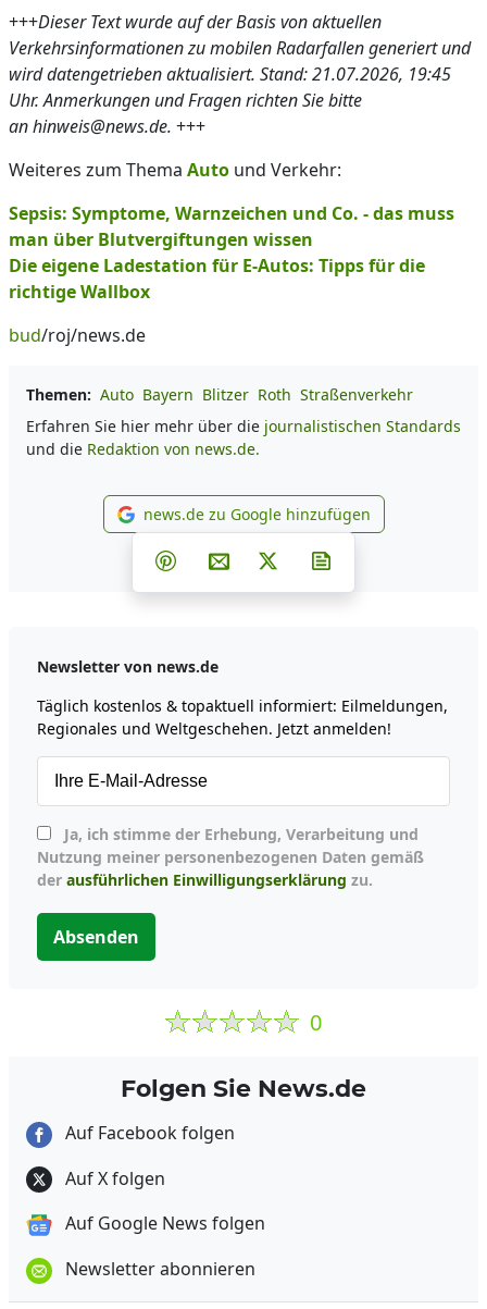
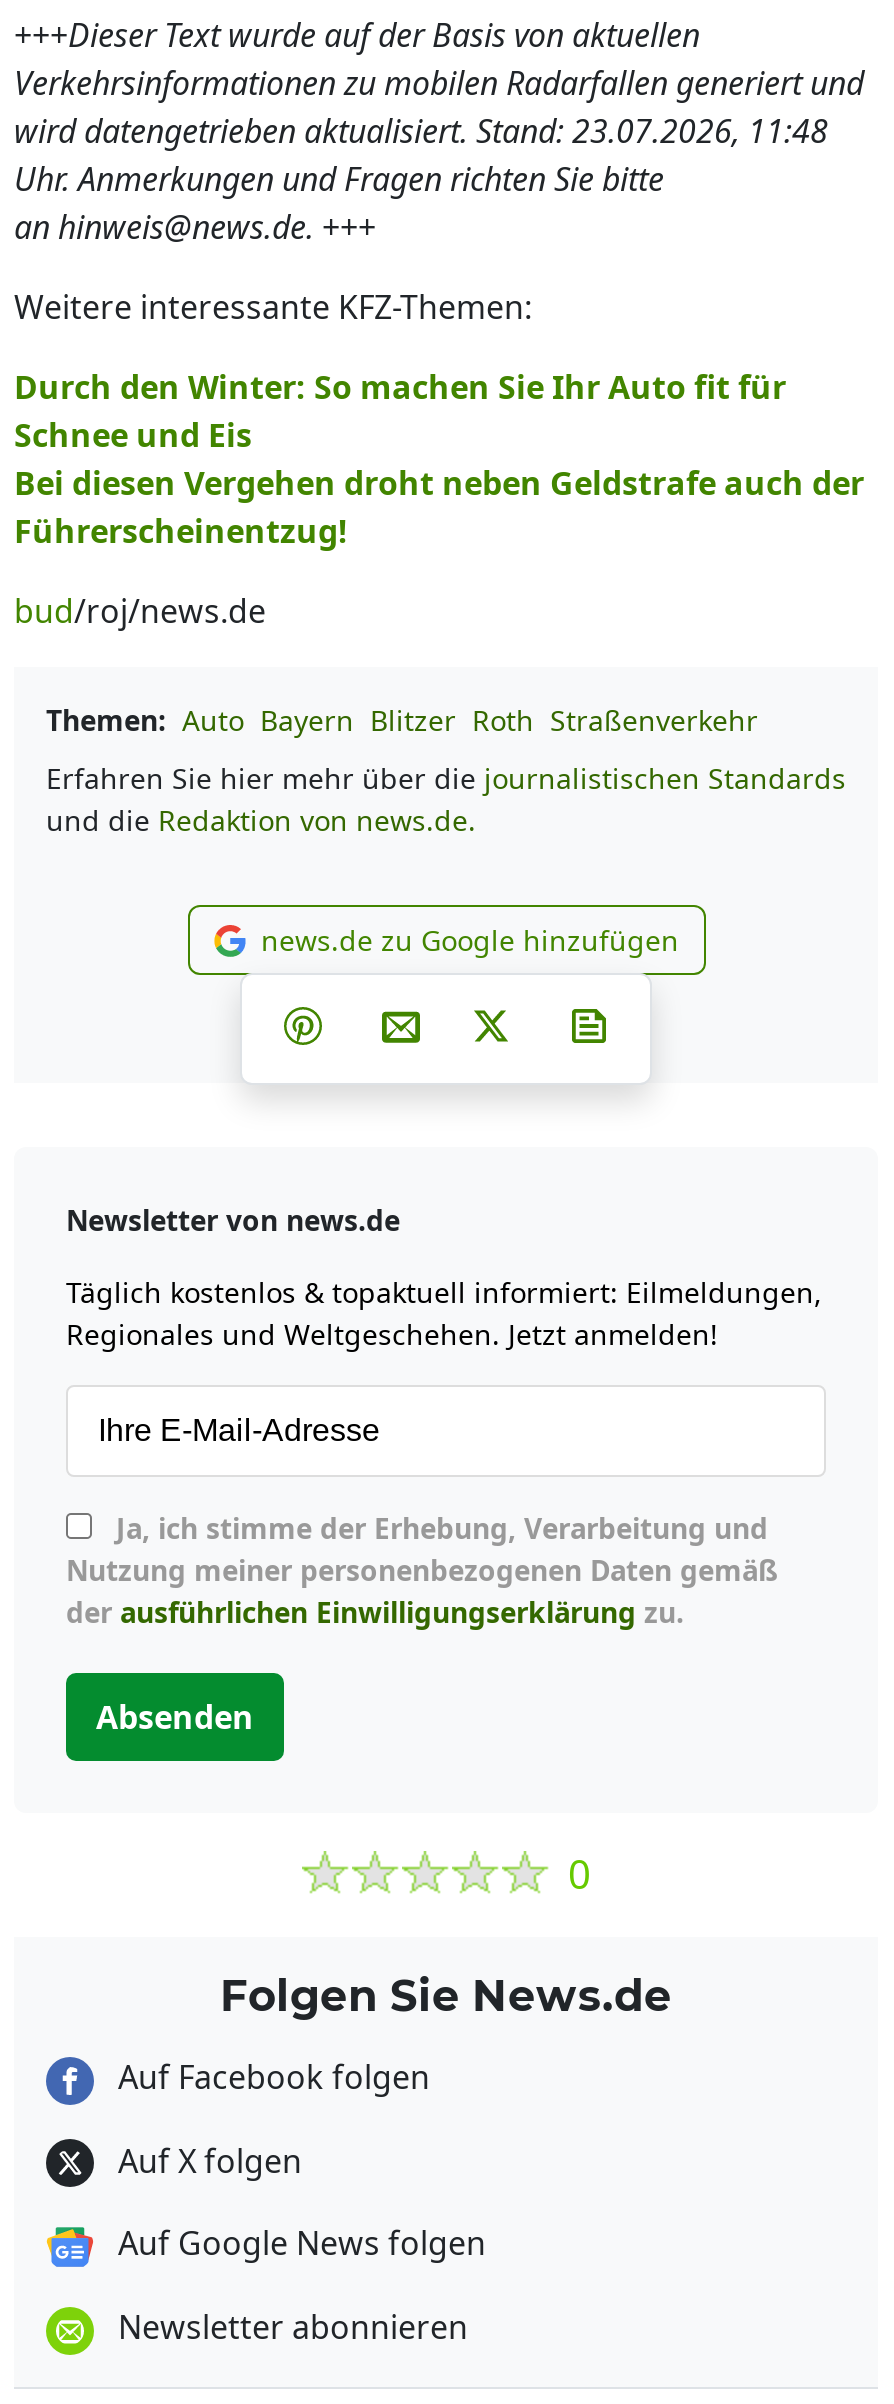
[9,62,451,86] wird datengetrieben aktualisiert. Stand: 21.07.2026, 19:45 -> [14,109,828,153] wird datengetrieben aktualisiert. Stand: 23.07.2026, 11:48
[9,158,341,182] Weiteres zum Thema Auto und Verkehr: -> [14,285,532,329] Weitere interessante KFZ-Themen:
[9,201,454,304] Sepsis: Symptome, Warnzeichen und Co. - das muss | man über Blutvergiftungen wissen | Die eigene Ladestation für E-Autos: Tipps für die | richtige Wallbox -> [14,365,864,553] Durch den Winter: So machen Sie Ihr Auto fit für | Schnee und Eis | Bei diesen Vergehen droht neben Geldstrafe auch der | Führerscheinentzug!

